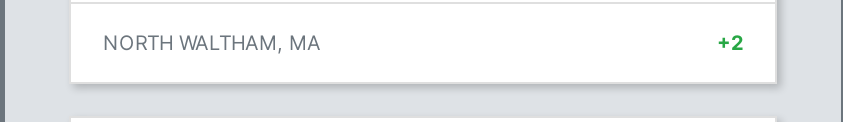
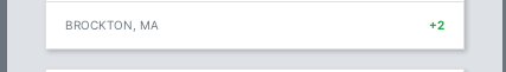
[103,31,321,55] NORTH WALTHAM, MA -> [65,18,159,32] BROCKTON, MA

